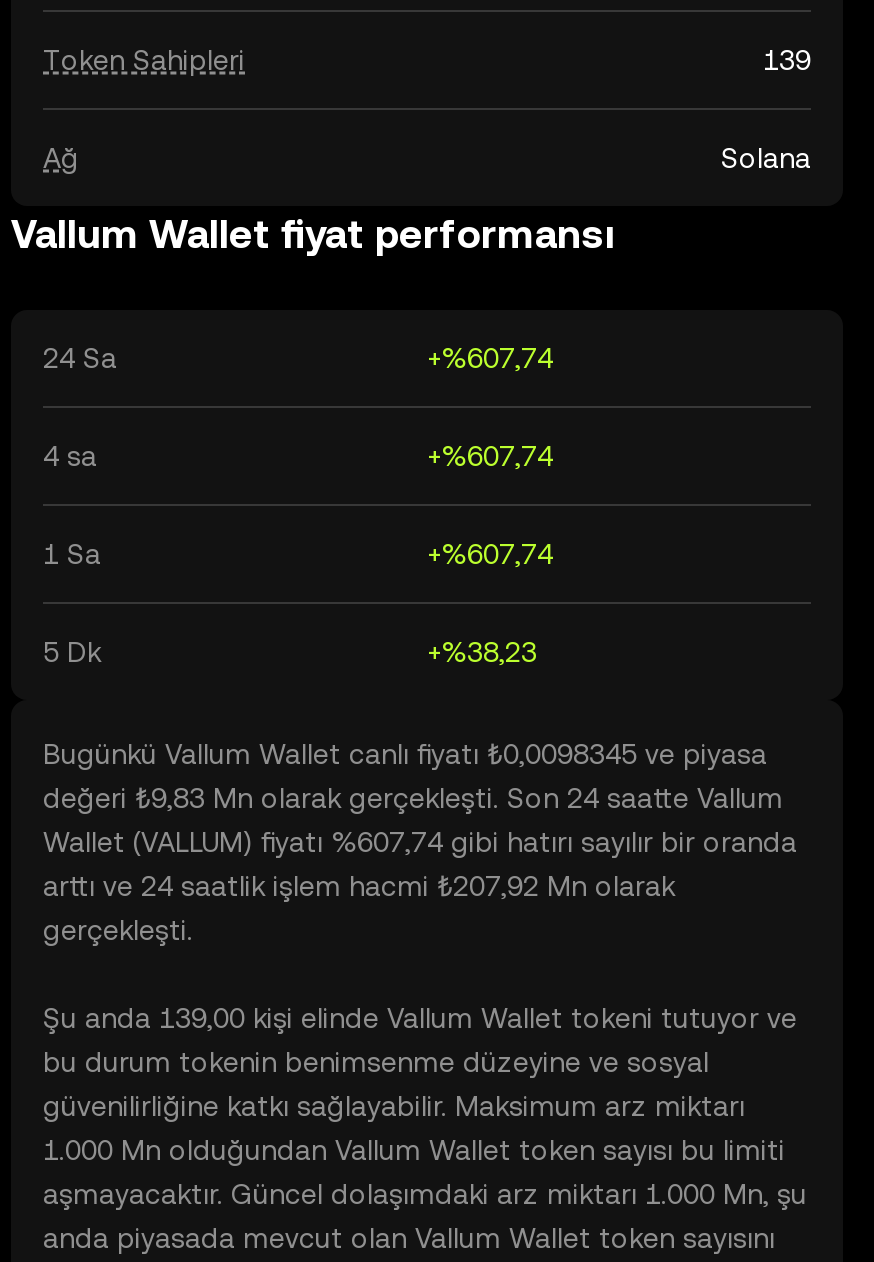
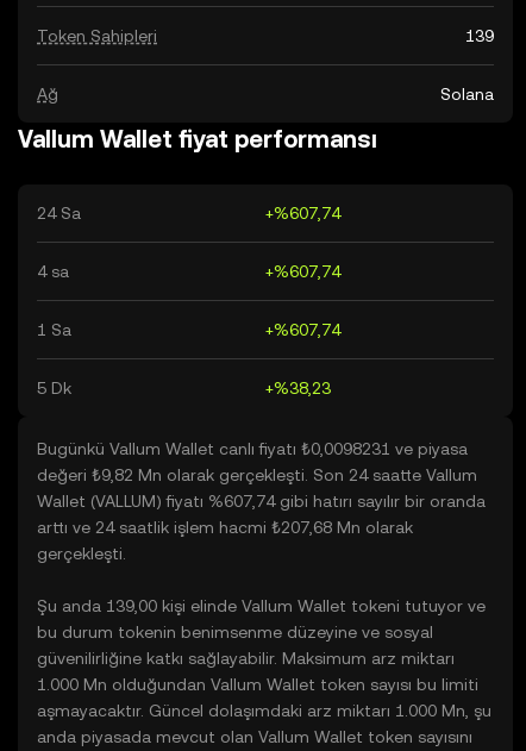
[43,738,767,770] Bugünkü Vallum Wallet canlı fiyatı ₺0,0098345 ve piyasa -> [37,439,468,458] Bugünkü Vallum Wallet canlı fiyatı ₺0,0098231 ve piyasa
[43,782,783,814] değeri ₺9,83 Mn olarak gerçekleşti. Son 24 saatte Vallum -> [37,465,477,484] değeri ₺9,82 Mn olarak gerçekleşti. Son 24 saatte Vallum
[43,870,675,902] arttı ve 24 saatlik işlem hacmi ₺207,92 Mn olarak -> [37,518,413,537] arttı ve 24 saatlik işlem hacmi ₺207,68 Mn olarak

